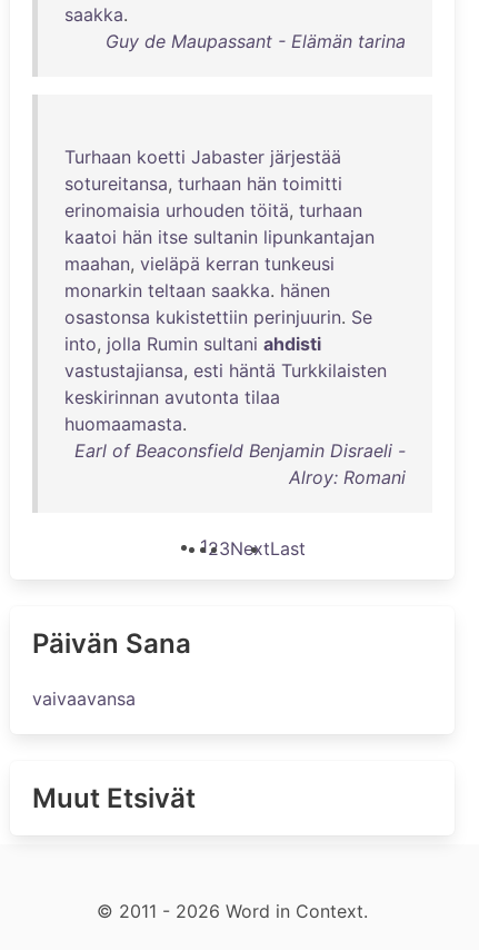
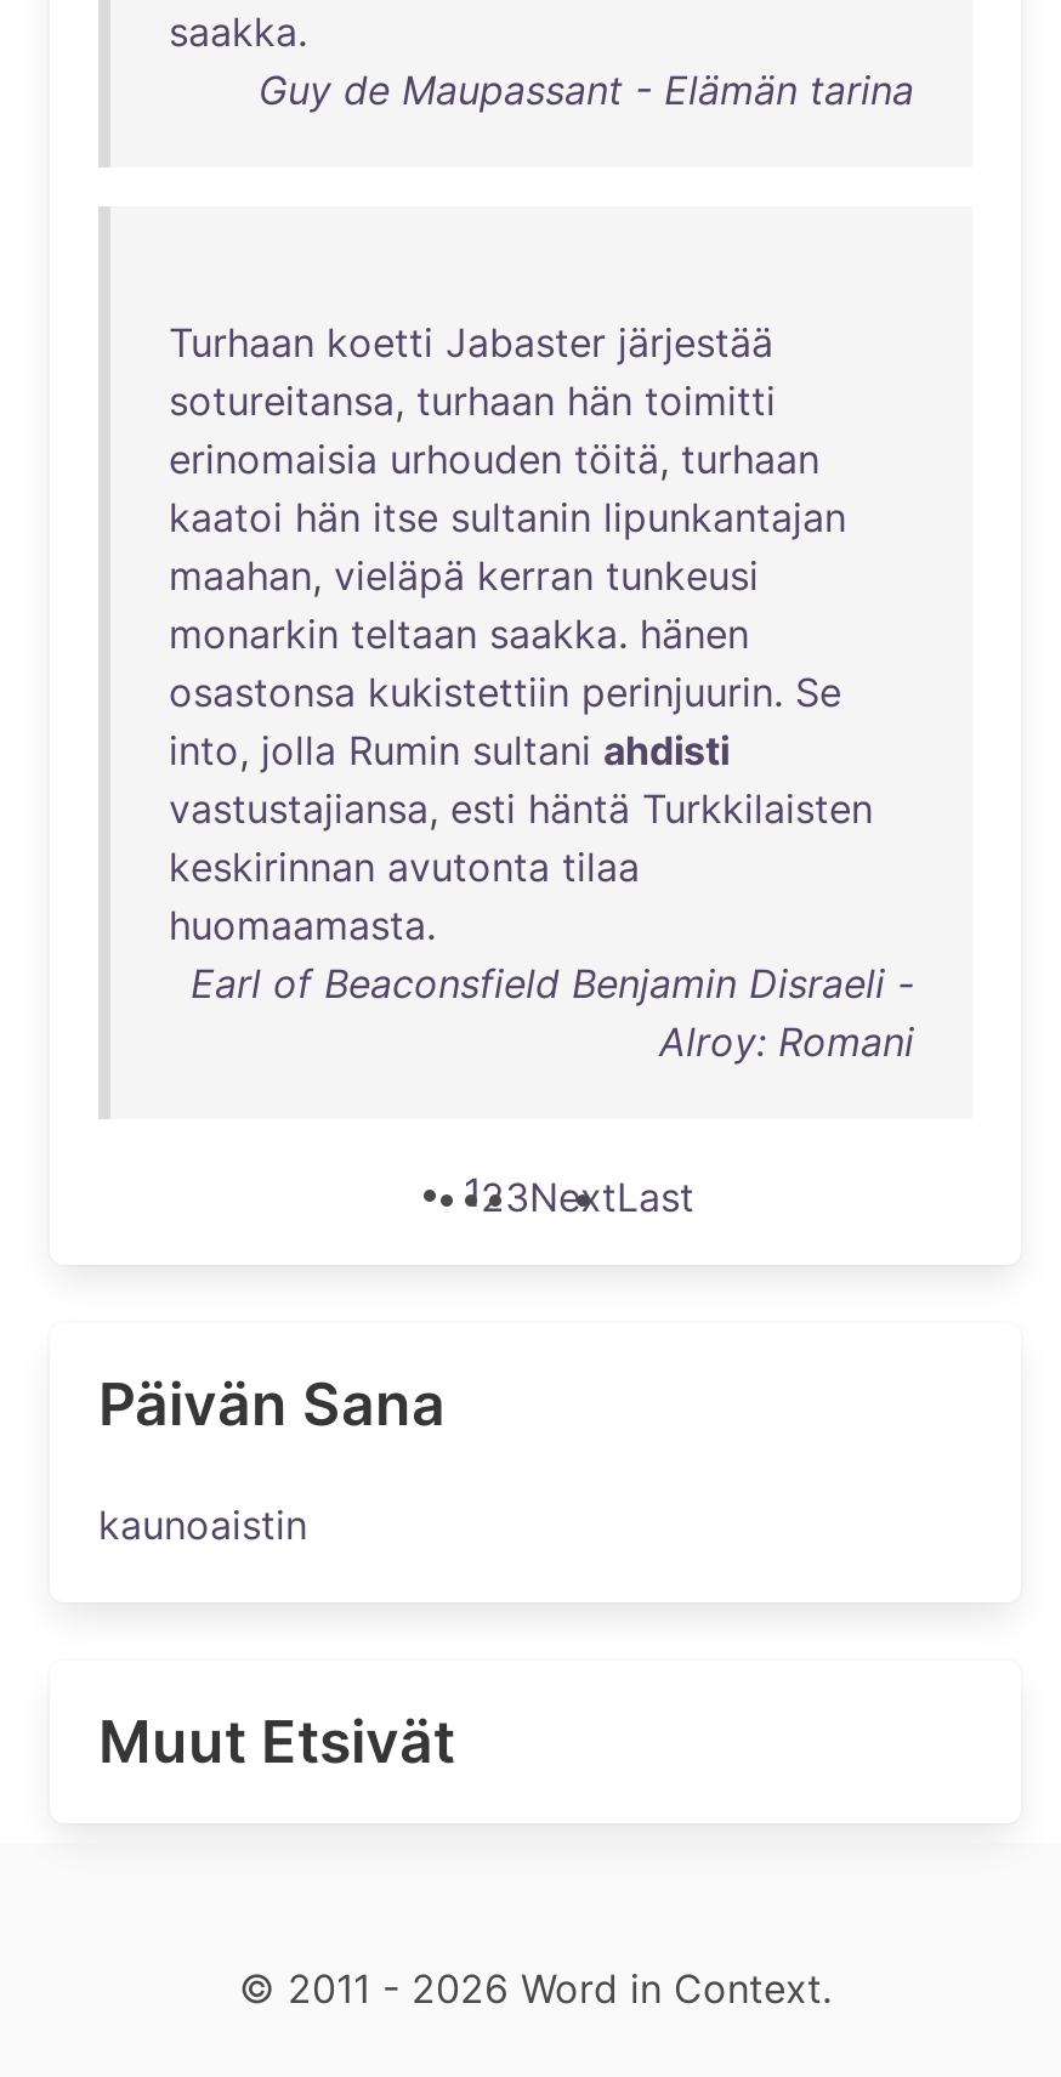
[32,687,136,710] vaivaavansa -> [98,1500,307,1549] kaunoaistin

